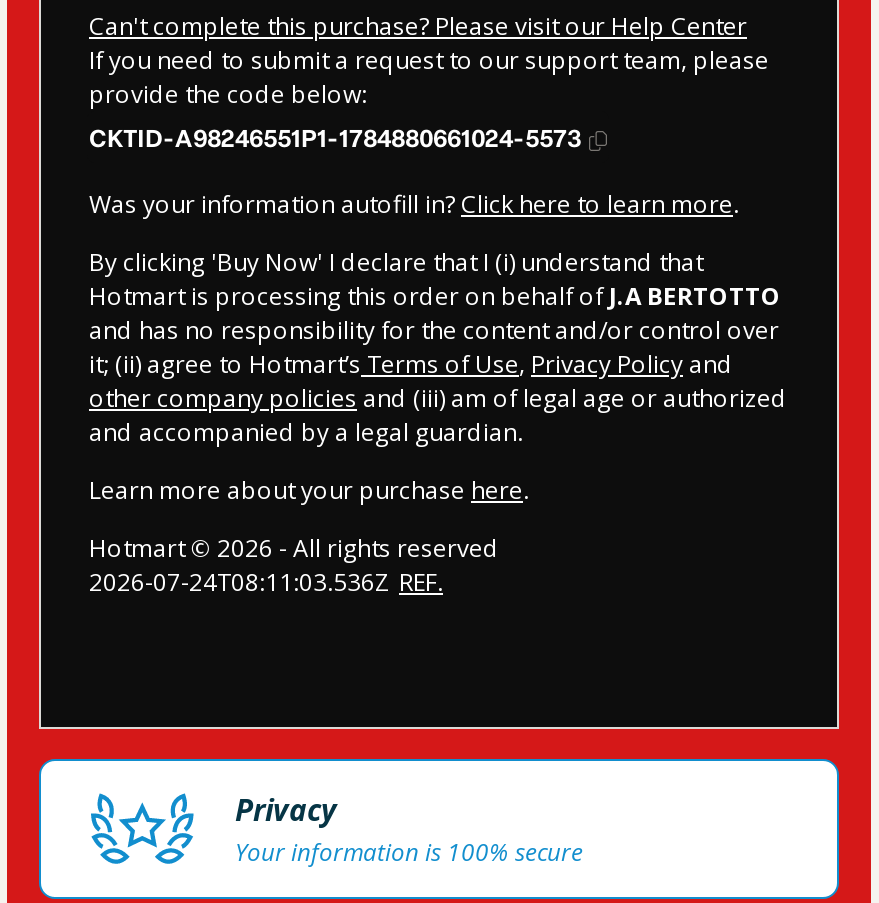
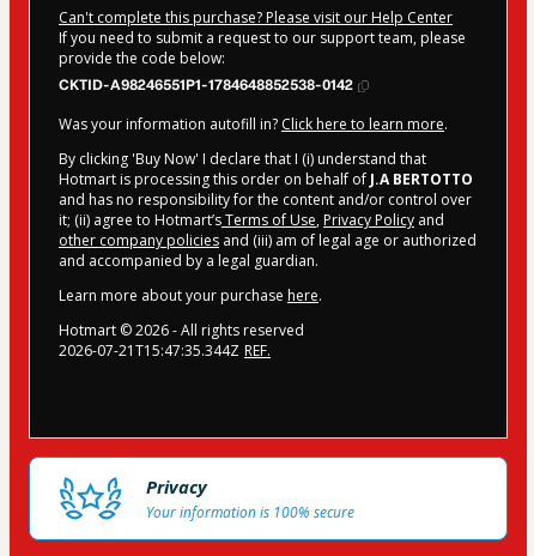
[89,126,581,154] CKTID-A98246551P1-1784880661024-5573 -> [59,77,353,94] CKTID-A98246551P1-1784648852538-0142
[89,566,443,600] 2026-07-24T08:11:03.536Z REF. -> [59,341,271,361] 2026-07-21T15:47:35.344Z REF.

